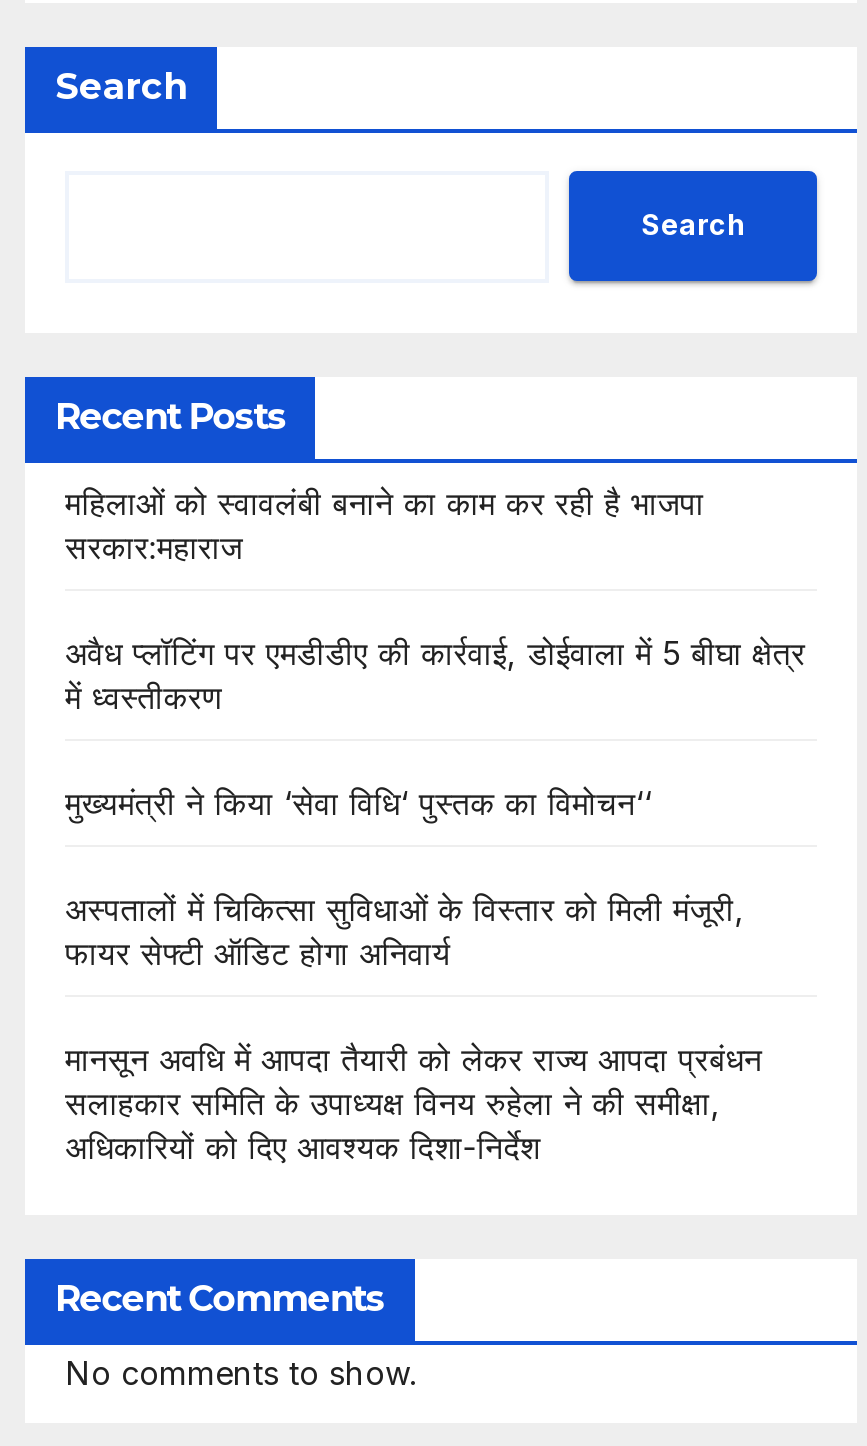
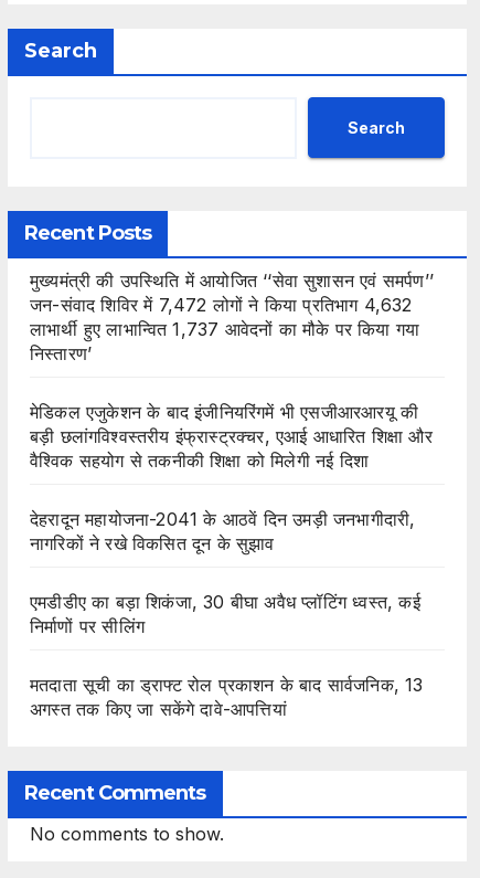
[65,482,704,566] महिलाओं को स्वावलंबी बनाने का काम कर रही है भाजपा | सरकार:महाराज -> [30,269,434,364] मुख्यमंत्री की उपस्थिति में आयोजित ‘‘सेवा सुशासन एवं समर्पण’’ | जन-संवाद शिविर में 7,472 लोगों ने किया प्रतिभाग 4,632 | लाभार्थी हुए लाभान्वित 1,737 आवेदनों का मौके पर किया गया | निस्तारण’
[65,632,805,716] अवैध प्लॉटिंग पर एमडीडीए की कार्रवाई, डोईवाला में 5 बीघा क्षेत्र | में ध्वस्तीकरण -> [30,401,432,472] मेडिकल एजुकेशन के बाद इंजीनियरिंगमें भी एसजीआरआरयू की | बड़ी छलांगविश्वस्तरीय इंफ्रास्ट्रक्चर, एआई आधारित शिक्षा और | वैश्विक सहयोग से तकनीकी शिक्षा को मिलेगी नई दिशा
[65,782,652,822] मुख्यमंत्री ने किया ‘सेवा विधि‘ पुस्तक का विमोचन‘‘ -> [30,508,415,554] देहरादून महायोजना-2041 के आठवें दिन उमड़ी जनभागीदारी, | नागरिकों ने रखे विकसित दून के सुझाव
[65,888,745,972] अस्पतालों में चिकित्सा सुविधाओं के विस्तार को मिली मंजूरी, | फायर सेफ्टी ऑडिट होगा अनिवार्य -> [30,591,420,637] एमडीडीए का बड़ा शिकंजा, 30 बीघा अवैध प्लॉटिंग ध्वस्त, कई | निर्माणों पर सीलिंग
[65,1038,762,1166] मानसून अवधि में आपदा तैयारी को लेकर राज्य आपदा प्रबंधन | सलाहकार समिति के उपाध्यक्ष विनय रुहेला ने की समीक्षा, | अधिकारियों को दिए आवश्यक दिशा-निर्देश -> [30,674,423,720] मतदाता सूची का ड्राफ्ट रोल प्रकाशन के बाद सार्वजनिक, 13 | अगस्त तक किए जा सकेंगे दावे-आपत्तियां

